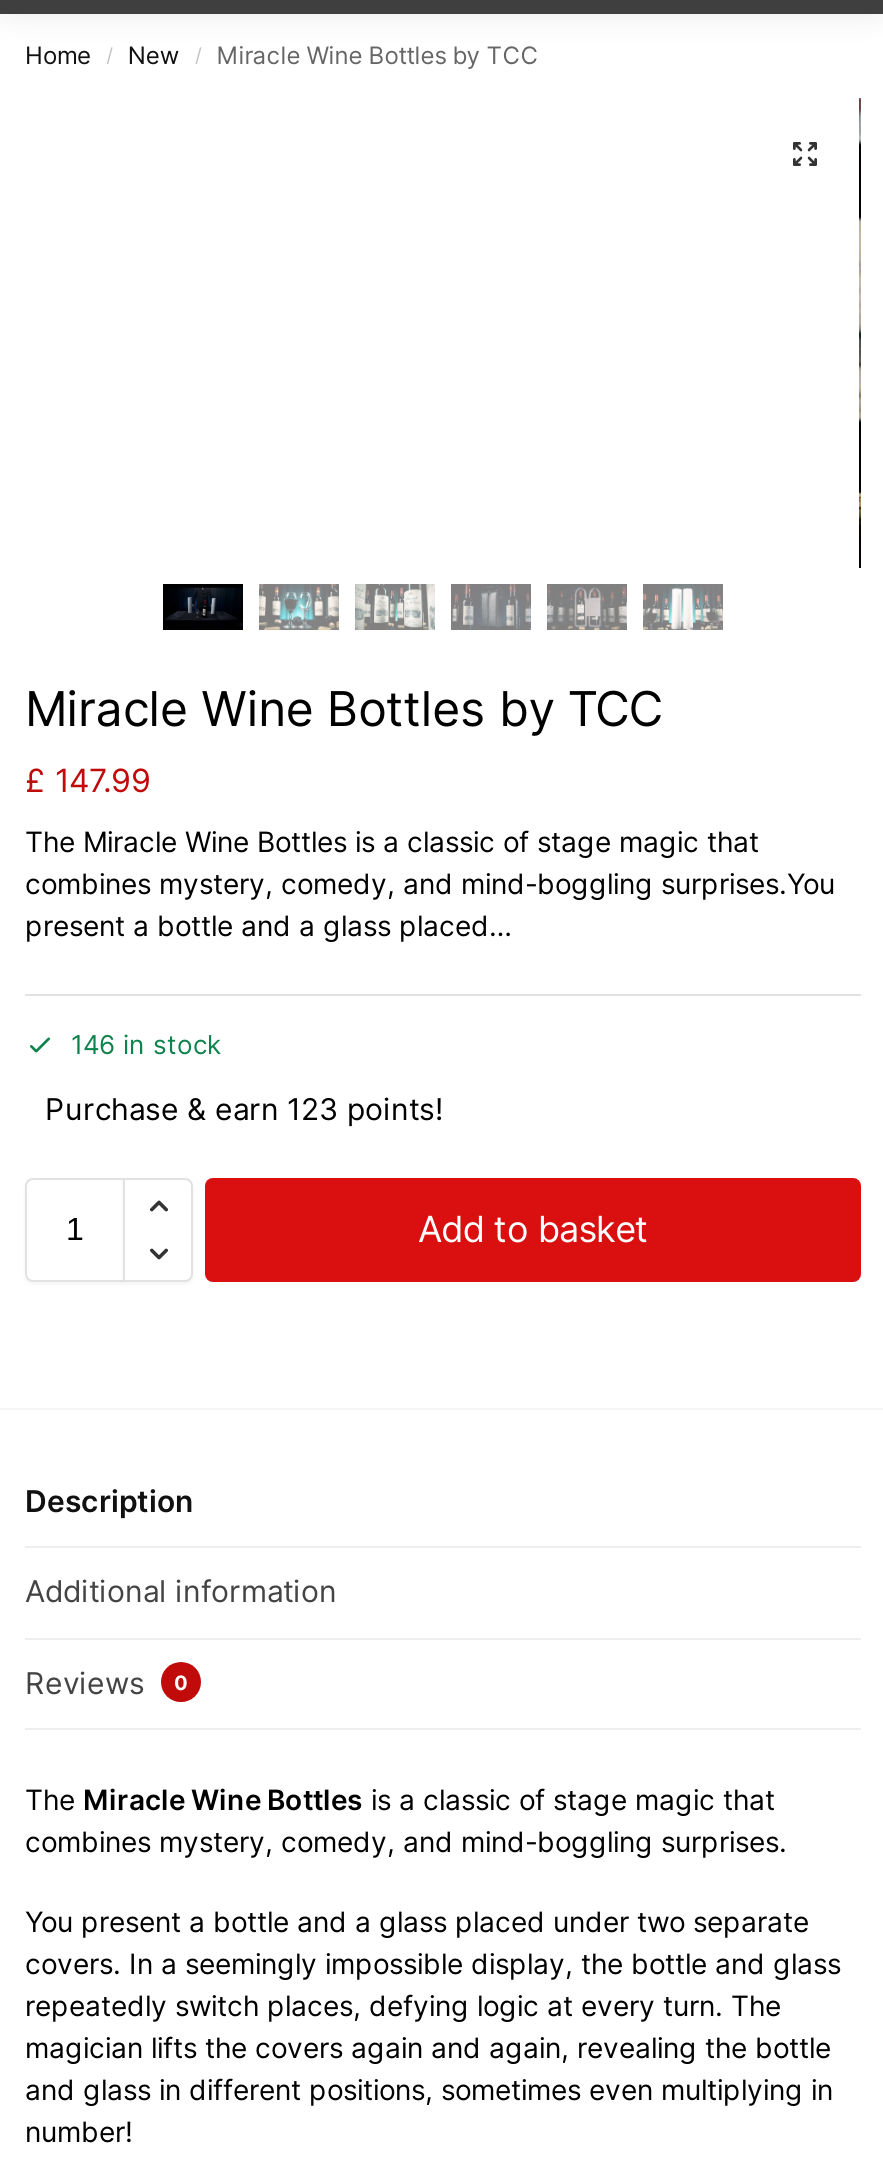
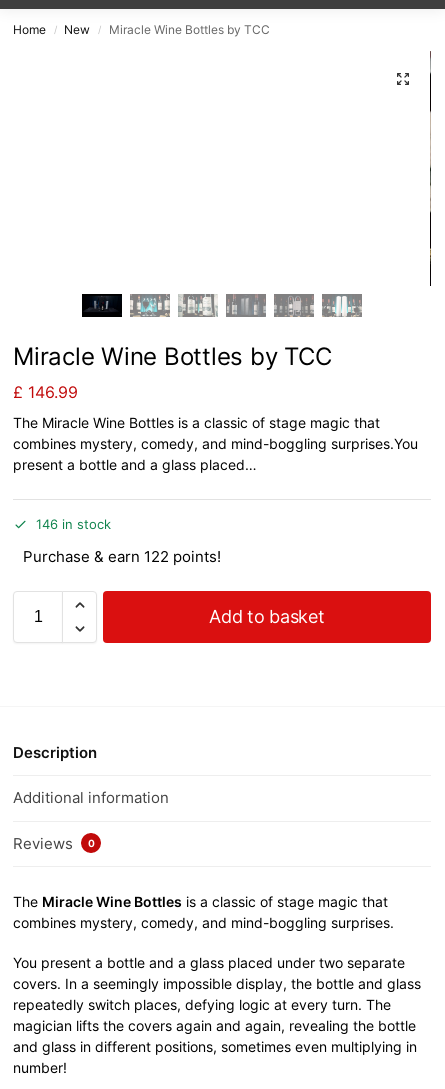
[25,760,151,800] £147.99 -> [13,382,78,402] £146.99
[45,1090,443,1128] Purchase & earn 123 points! -> [23,547,221,566] Purchase & earn 122 points!

